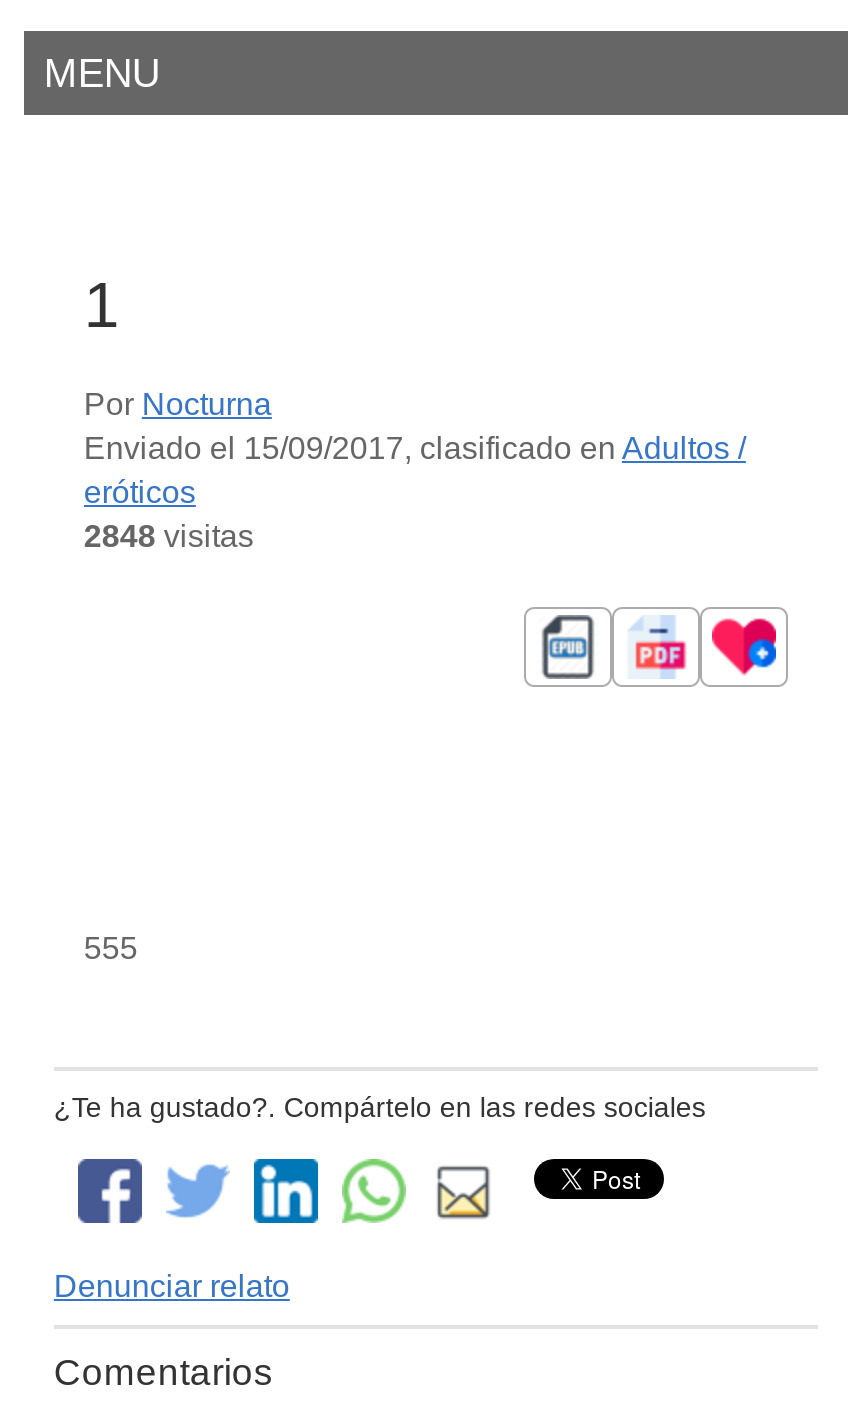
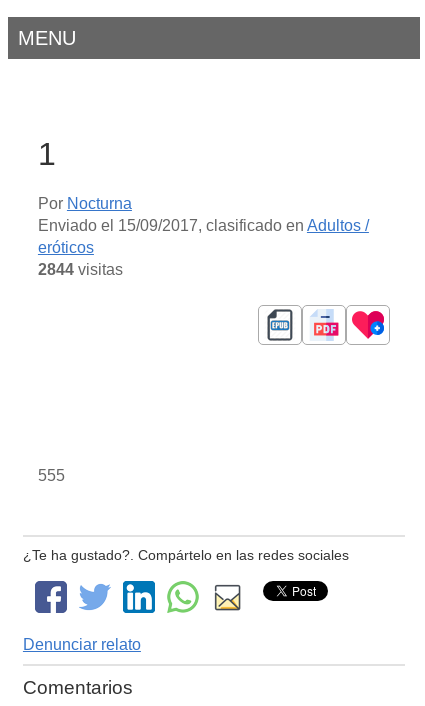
[84,519,254,553] 2848 visitas -> [38,261,123,278] 2844 visitas

